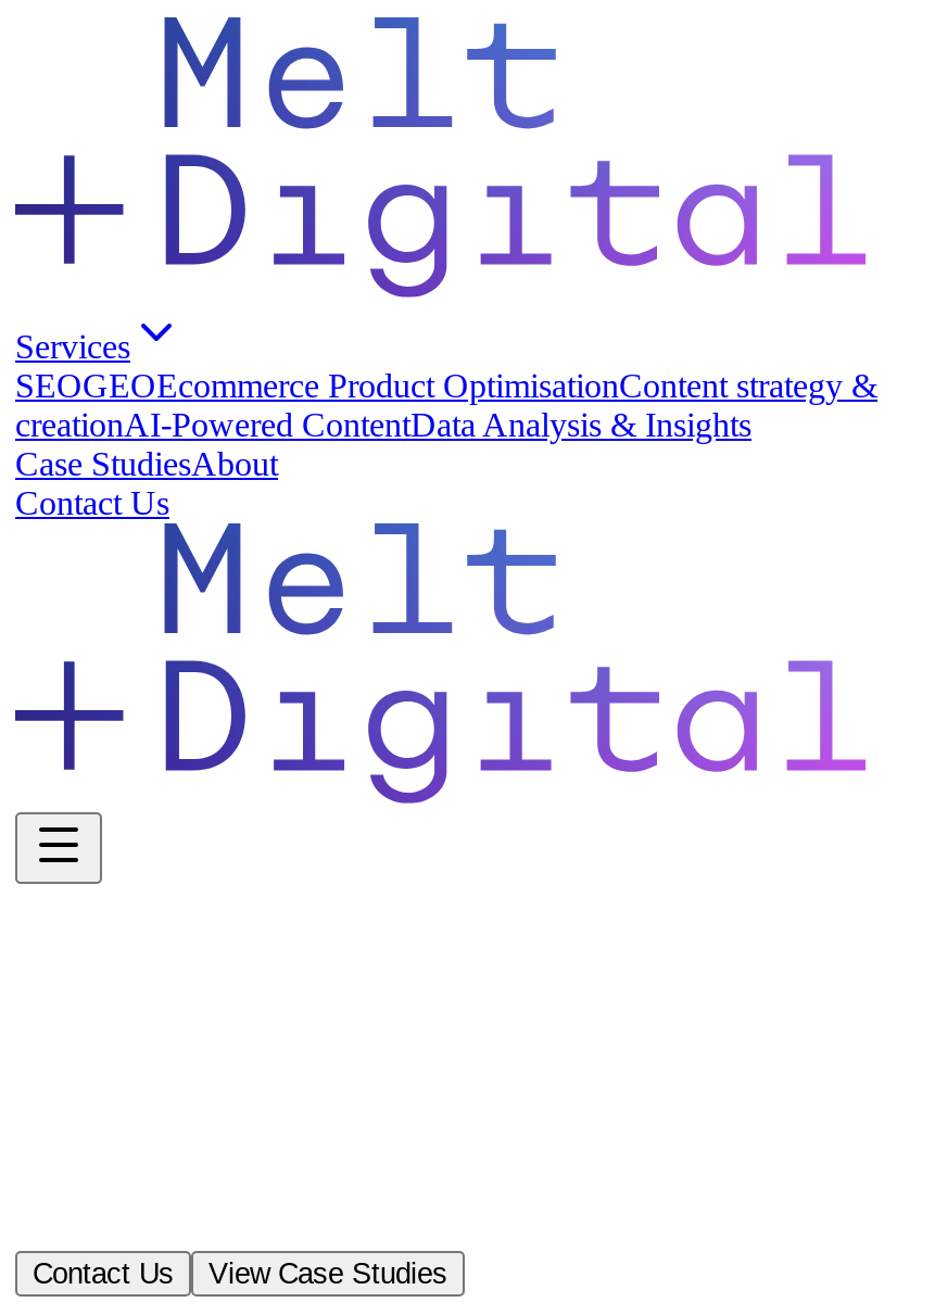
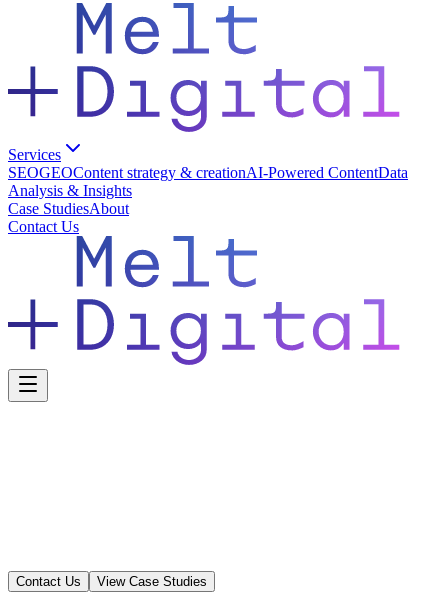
[15,367,877,443] SEOGEOEcommerce Product OptimisationContent strategy & | creationAI-Powered ContentData Analysis & Insights -> [8,164,408,199] SEOGEOContent strategy & creationAI-Powered ContentData | Analysis & Insights

